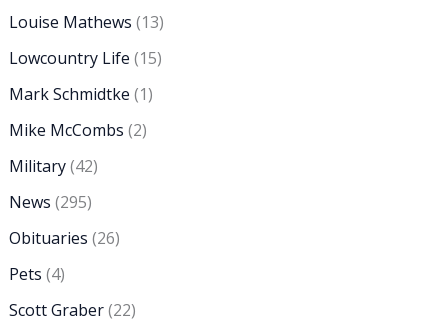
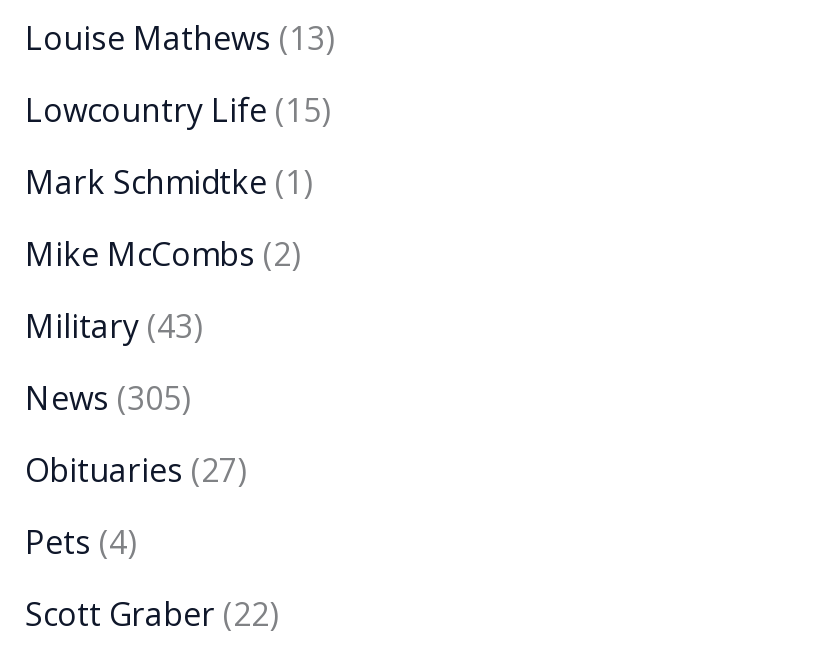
[9,155,98,177] Military (42) -> [25,303,203,347] Military (43)
[9,191,92,213] News (295) -> [25,375,191,419] News (305)
[9,227,120,249] Obituaries (26) -> [25,447,247,491] Obituaries (27)

